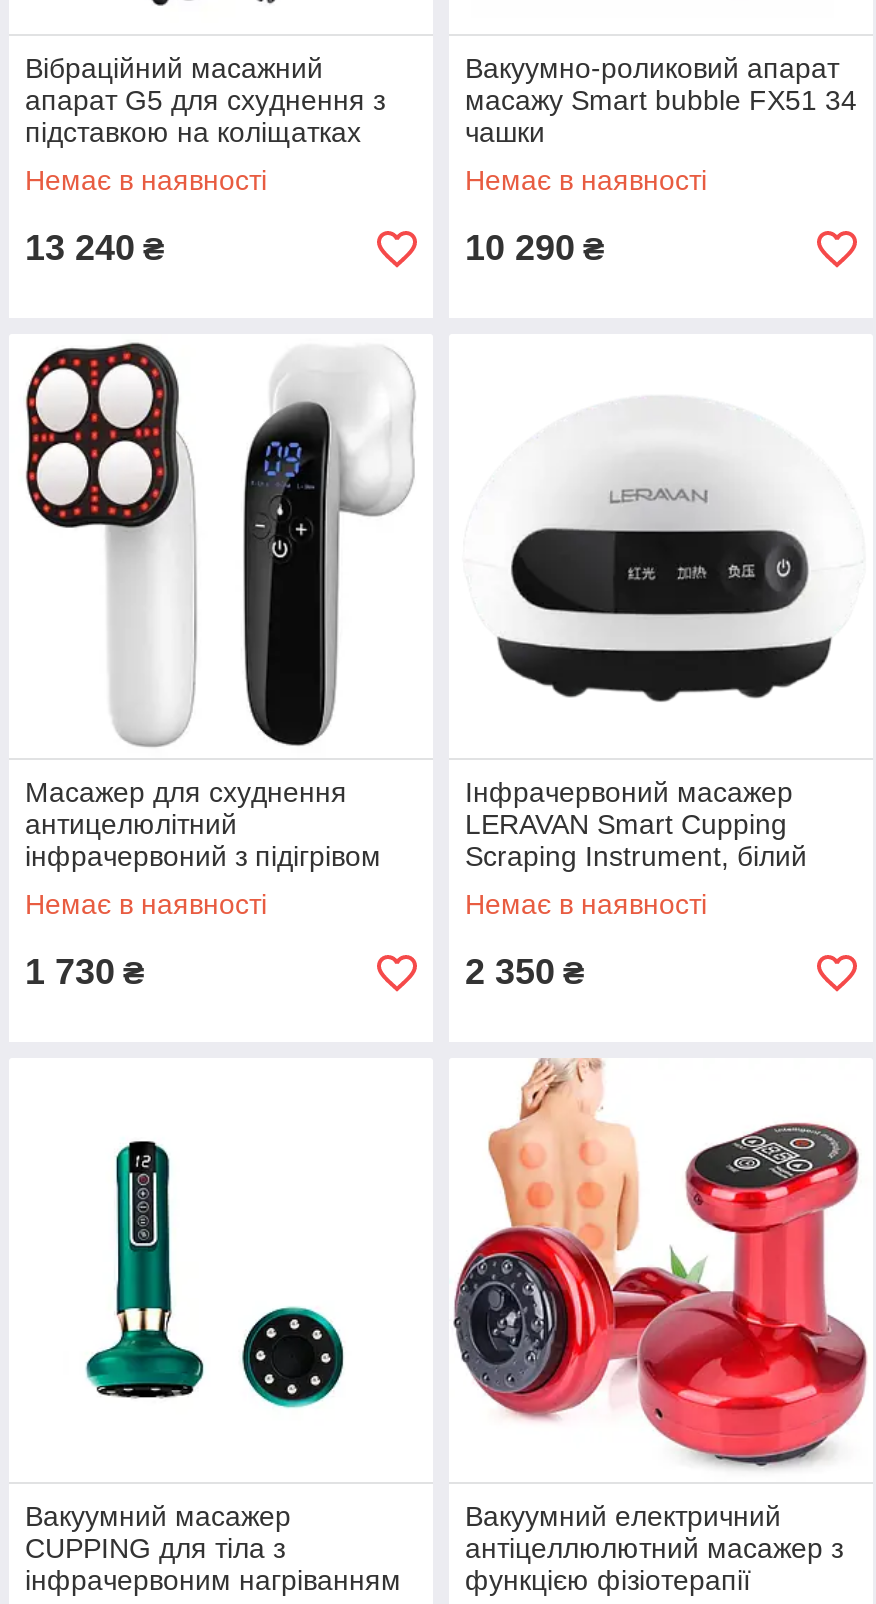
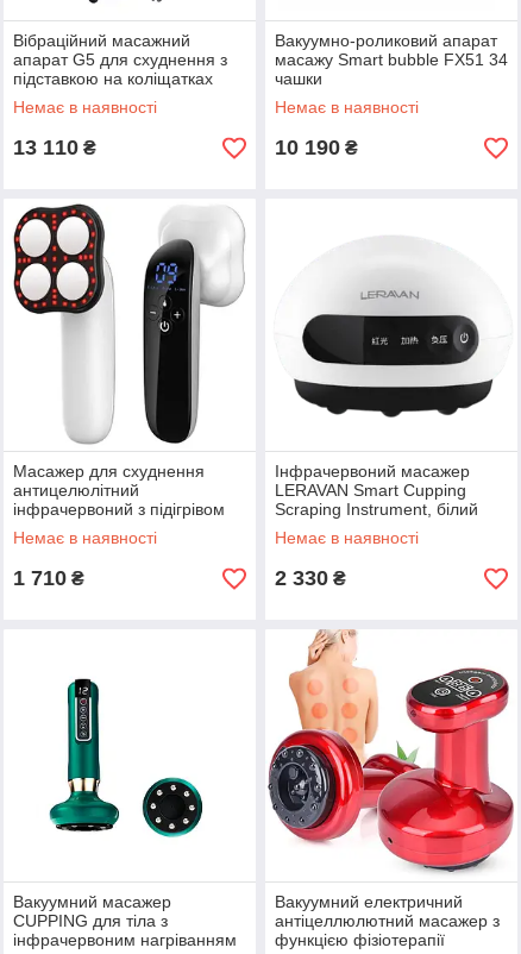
[25,228,165,268] 13 240 ₴ -> [13,136,96,159] 13 110 ₴
[465,228,605,268] 10 290 ₴ -> [275,136,358,159] 10 190 ₴
[25,952,145,992] 1 730 ₴ -> [13,566,84,590] 1 710 ₴
[465,952,585,992] 2 350 ₴ -> [275,566,346,590] 2 330 ₴

